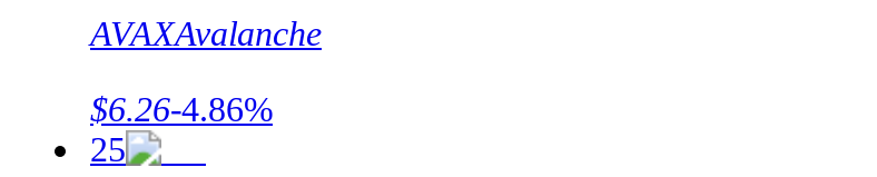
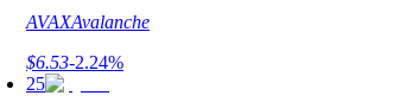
[90,89,273,127] $6.26-4.86% -> [26,52,123,72] $6.53-2.24%

